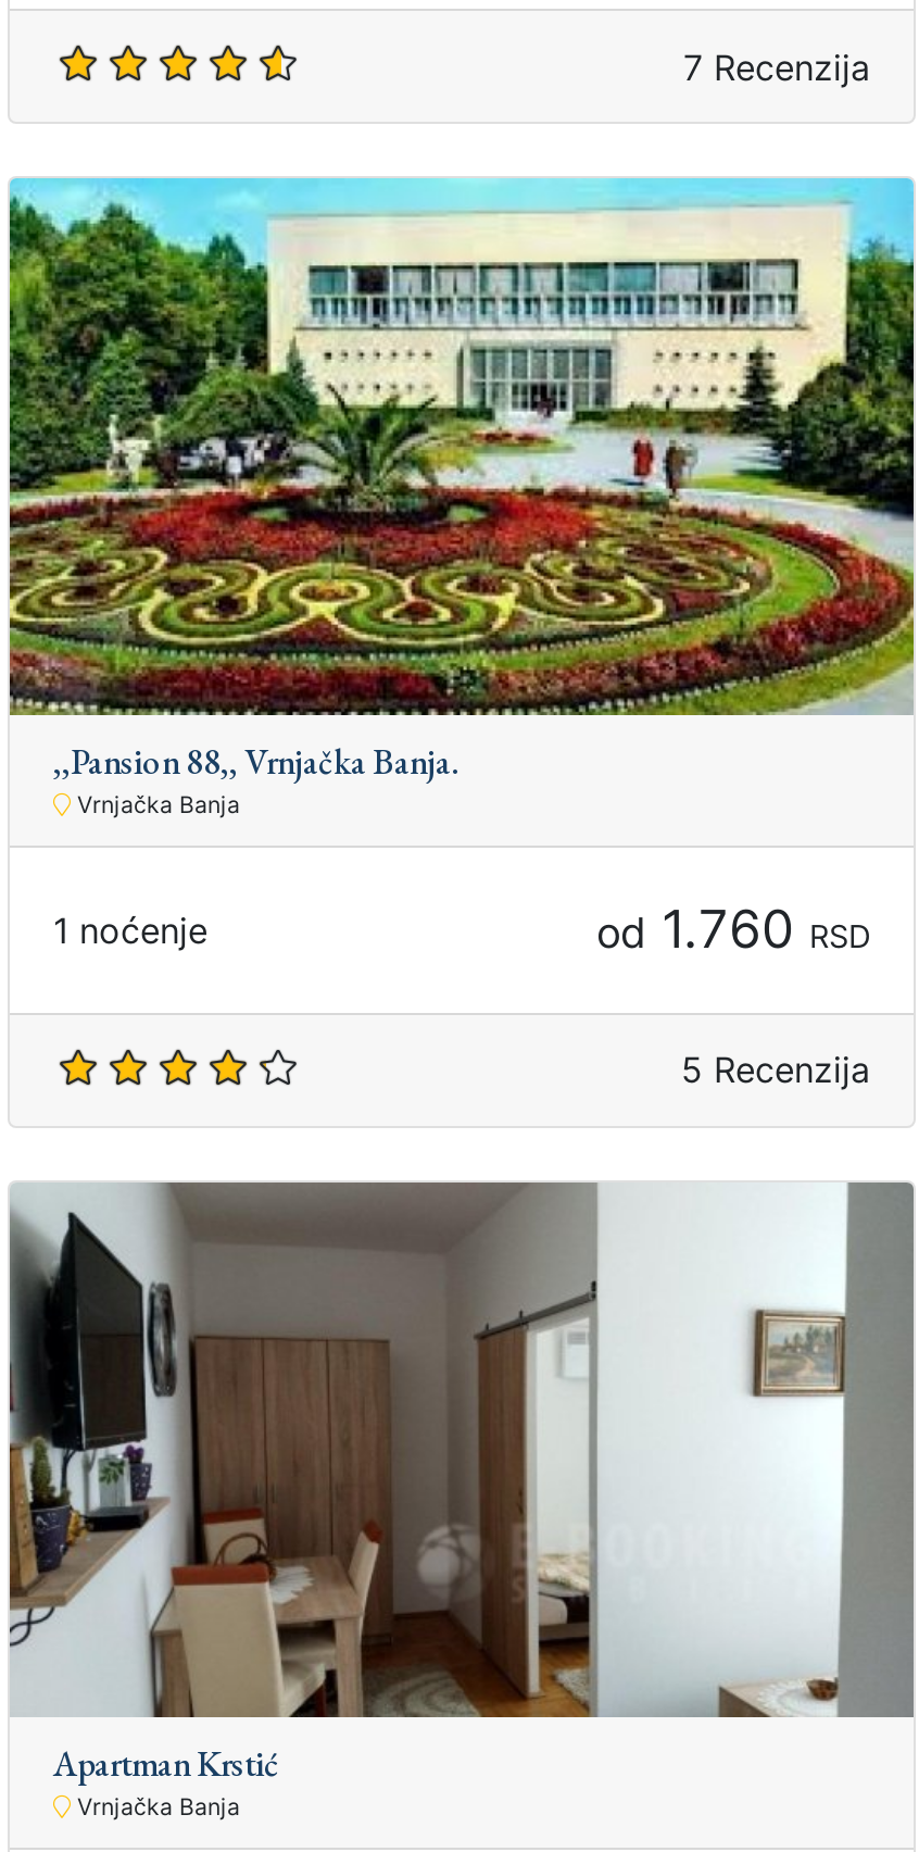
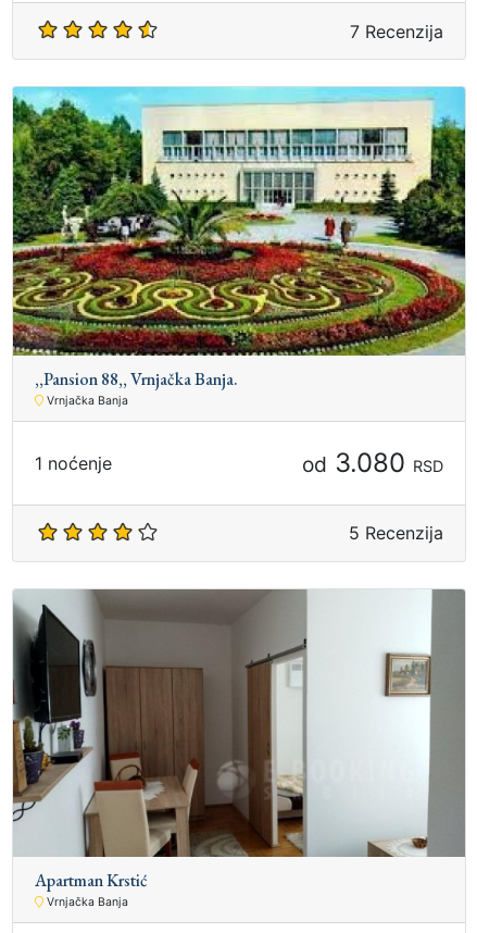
[596,897,870,960] od 1.760 RSD -> [302,446,443,478] od 3.080 RSD

